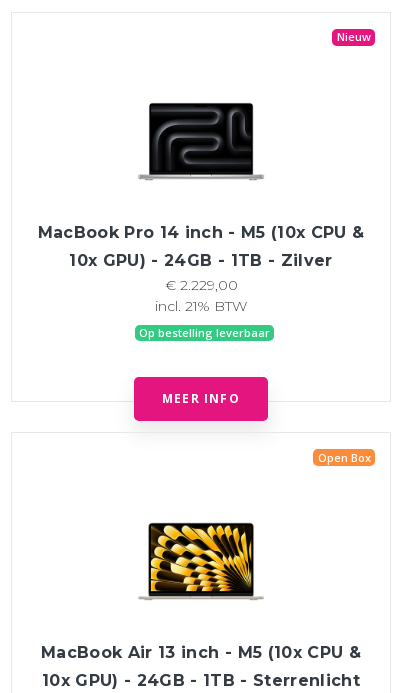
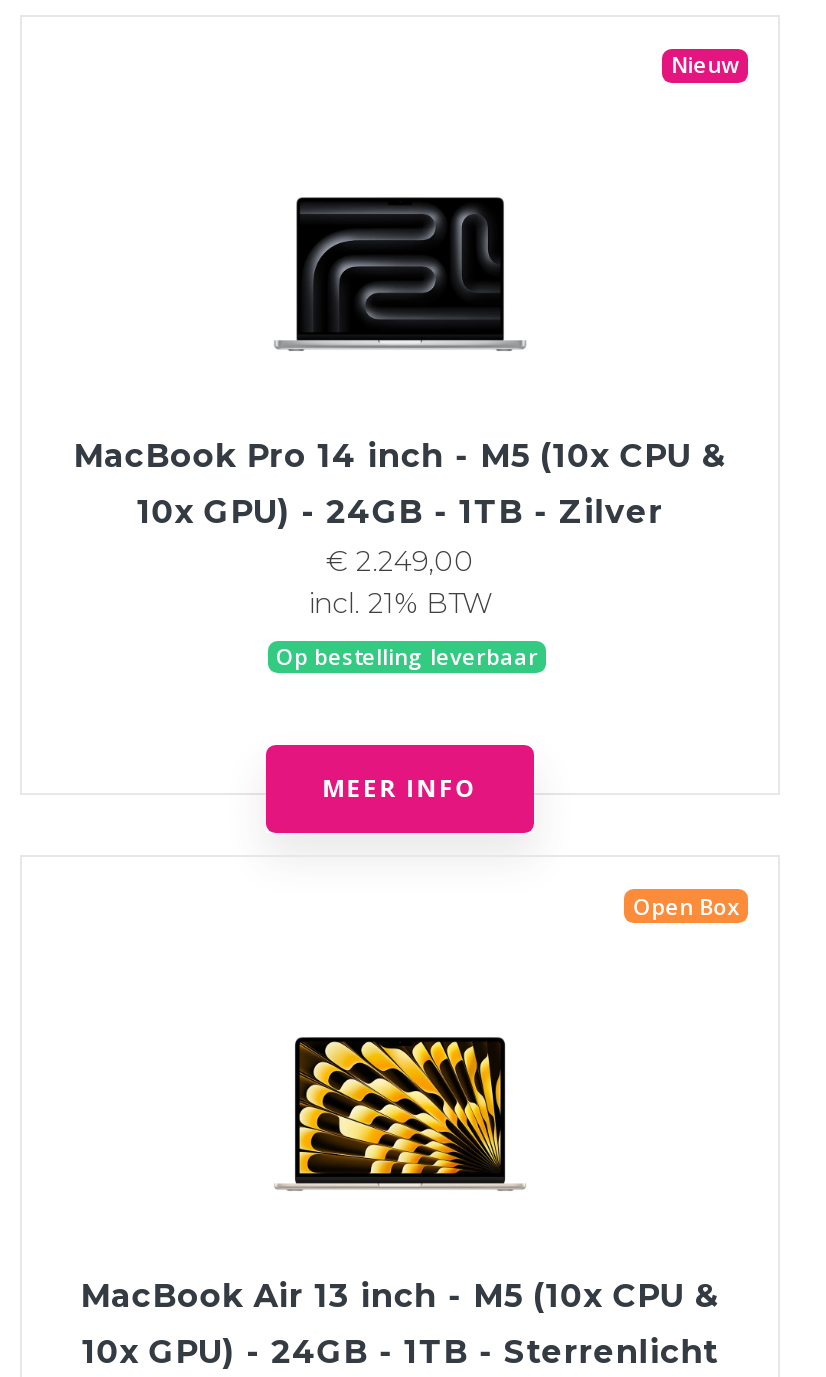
[164,276,237,294] € 2.229,00 -> [326,542,474,578] € 2.249,00

